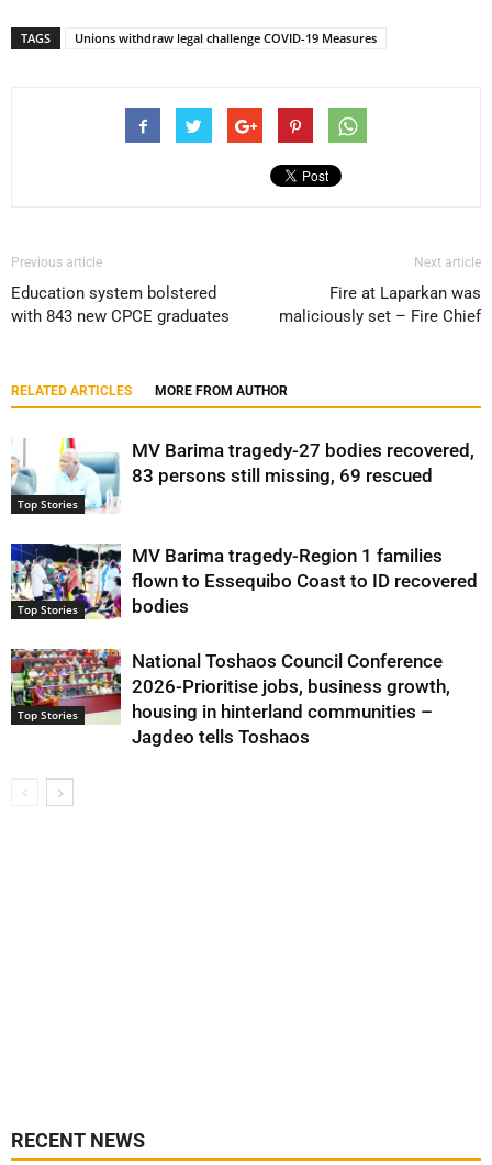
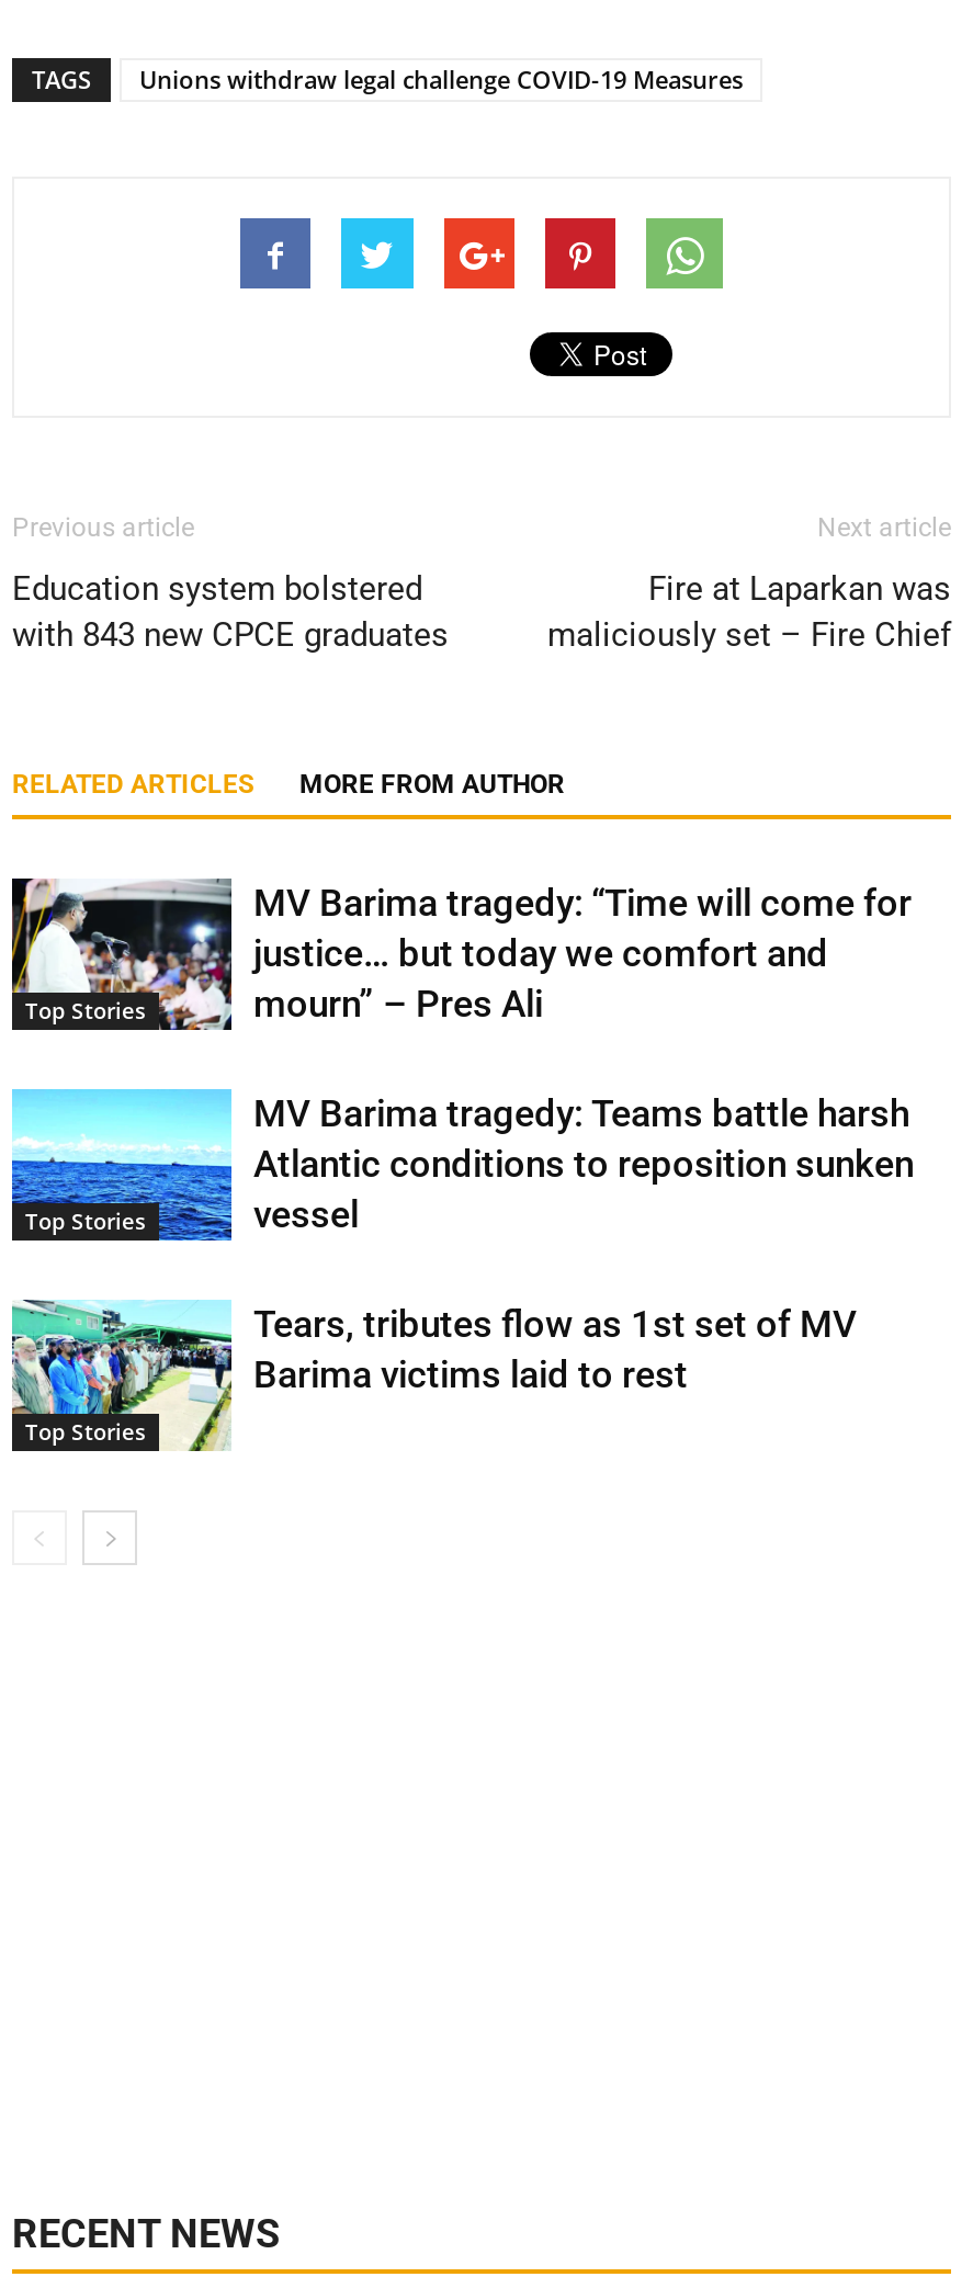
[10,437,474,514] [image] | MV Barima tragedy-27 bodies recovered, | 83 persons still missing, 69 rescued -> [10,876,912,1032] [image] | MV Barima tragedy: “Time will come for | justice… but today we comfort and | mourn” – Pres Ali
[10,542,478,620] [image] | MV Barima tragedy-Region 1 families | flown to Essequibo Coast to ID recovered | bodies -> [10,1087,914,1243] [image] | MV Barima tragedy: Teams battle harsh | Atlantic conditions to reposition sunken | vessel
[10,648,450,748] [image] | National Toshaos Council Conference | 2026-Prioritise jobs, business growth, | housing in hinterland communities – | Jagdeo tells Toshaos -> [10,1300,857,1453] [image] | Tears, tributes flow as 1st set of MV | Barima victims laid to rest

